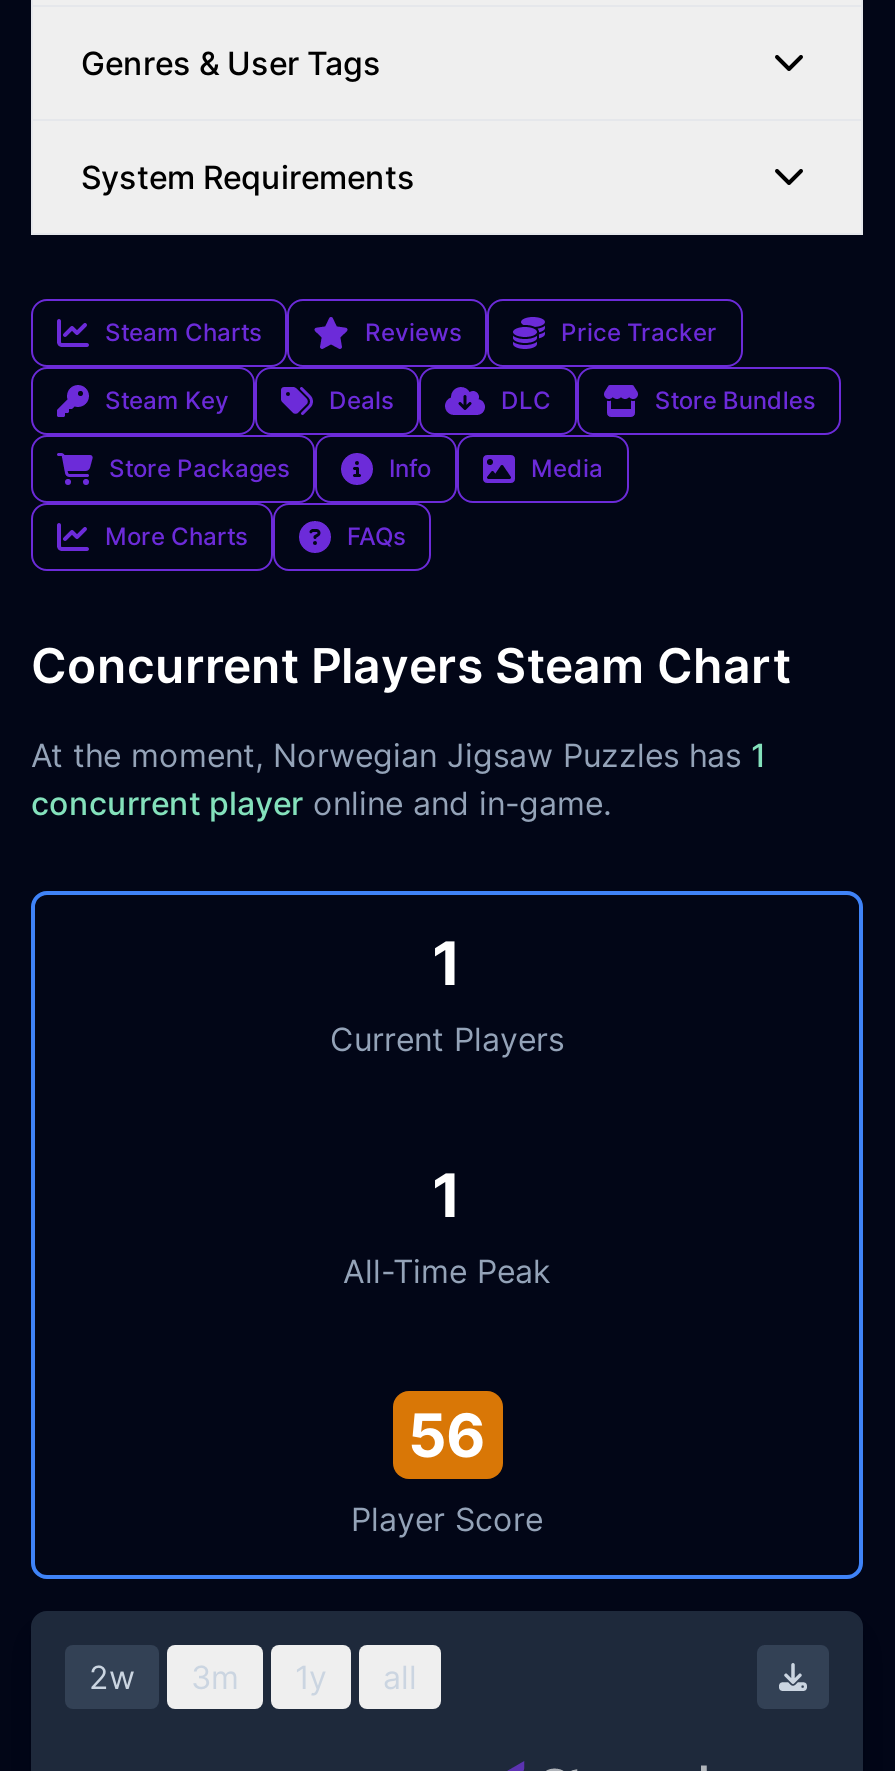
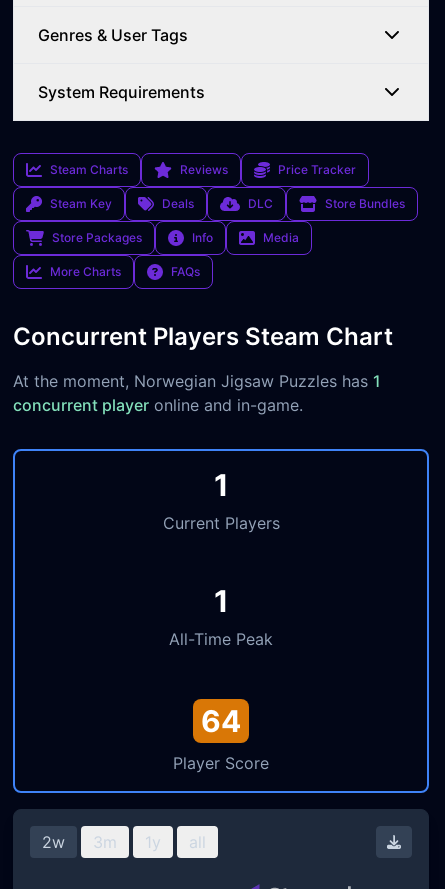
[408,1398,486,1470] 56 -> [201,703,241,739] 64

